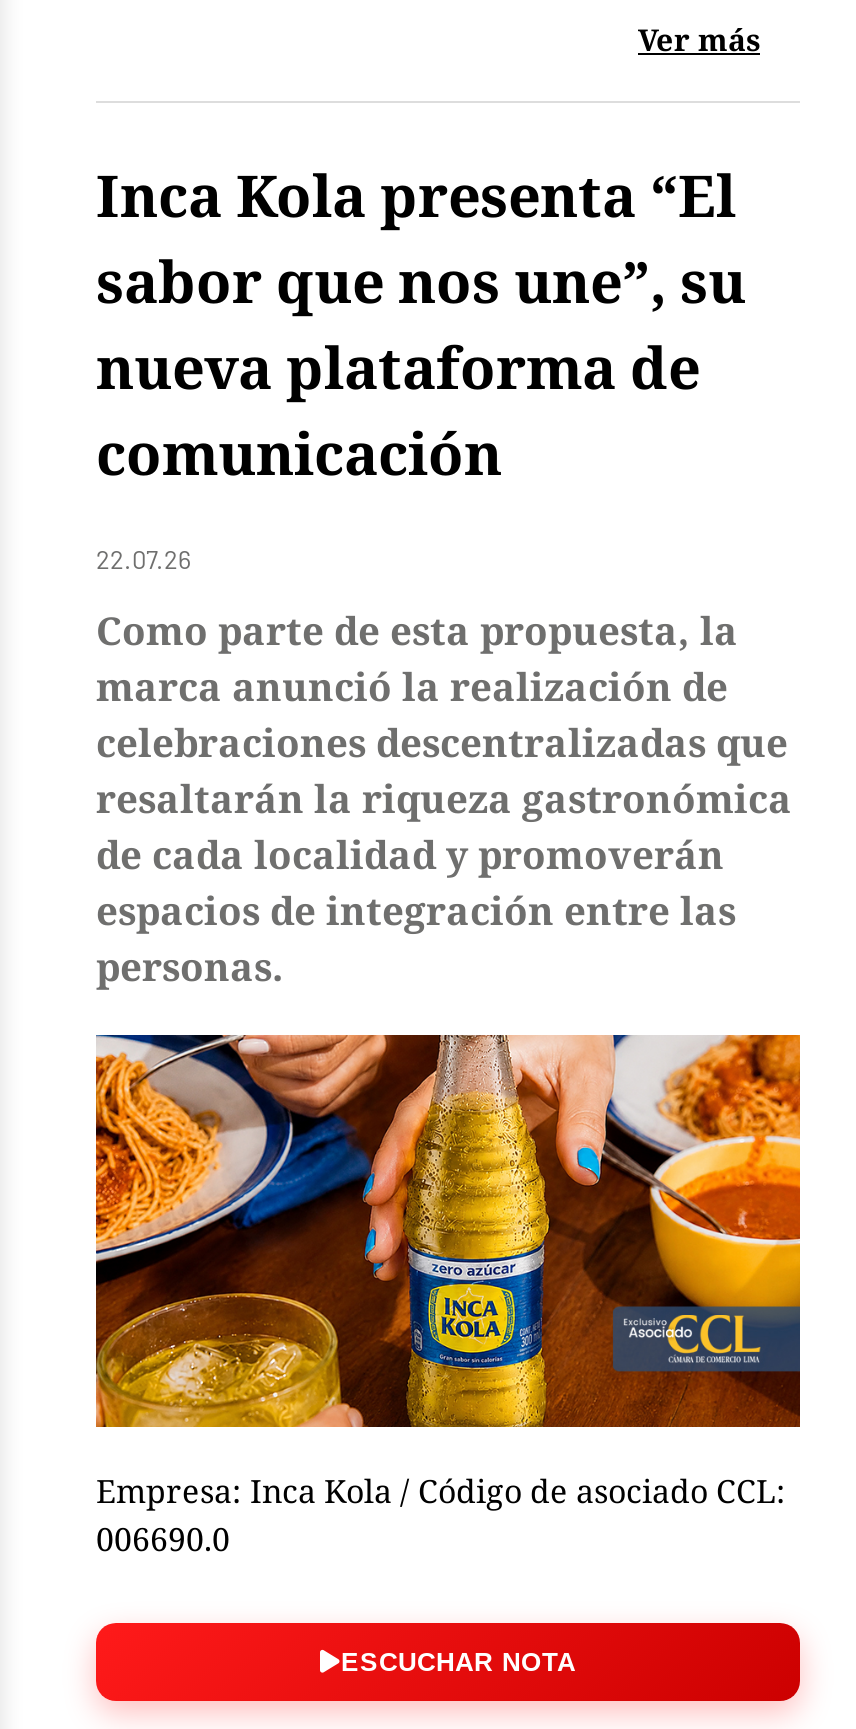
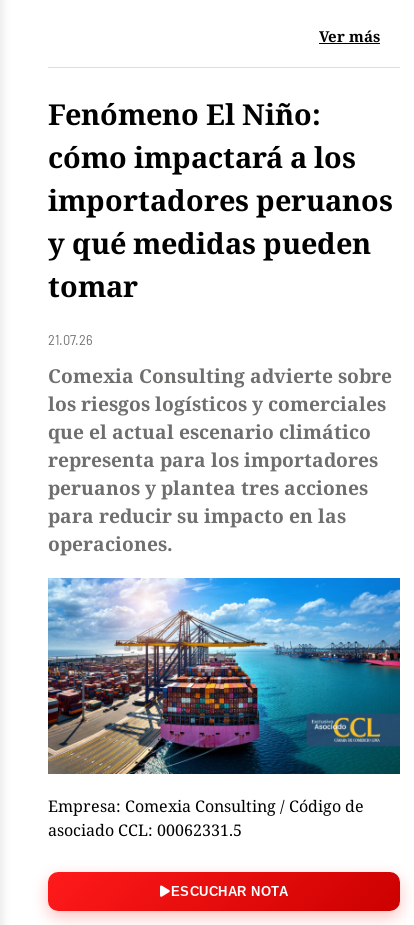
[96,155,746,491] Inca Kola presenta “El | sabor que nos une”, su | nueva plataforma de | comunicación -> [48,94,393,305] Fenómeno El Niño: | cómo impactará a los | importadores peruanos | y qué medidas pueden | tomar
[96,544,192,576] 22.07.26 -> [48,332,93,348] 21.07.26
[96,604,792,994] Como parte de esta propuesta, la | marca anunció la realización de | celebraciones descentralizadas que | resaltarán la riqueza gastronómica | de cada localidad y promoverán | espacios de integración entre las | personas. -> [48,362,392,557] Comexia Consulting advierte sobre | los riesgos logísticos y comerciales | que el actual escenario climático | representa para los importadores | peruanos y plantea tres acciones | para reducir su impacto en las | operaciones.
[94,1031,802,1429] [image] -> [47,576,401,744] [image]
[96,1470,786,1562] Empresa: Inca Kola / Código de asociado CCL: | 006690.0 -> [48,795,364,841] Empresa: Comexia Consulting / Código de | asociado CCL: 00062331.5

